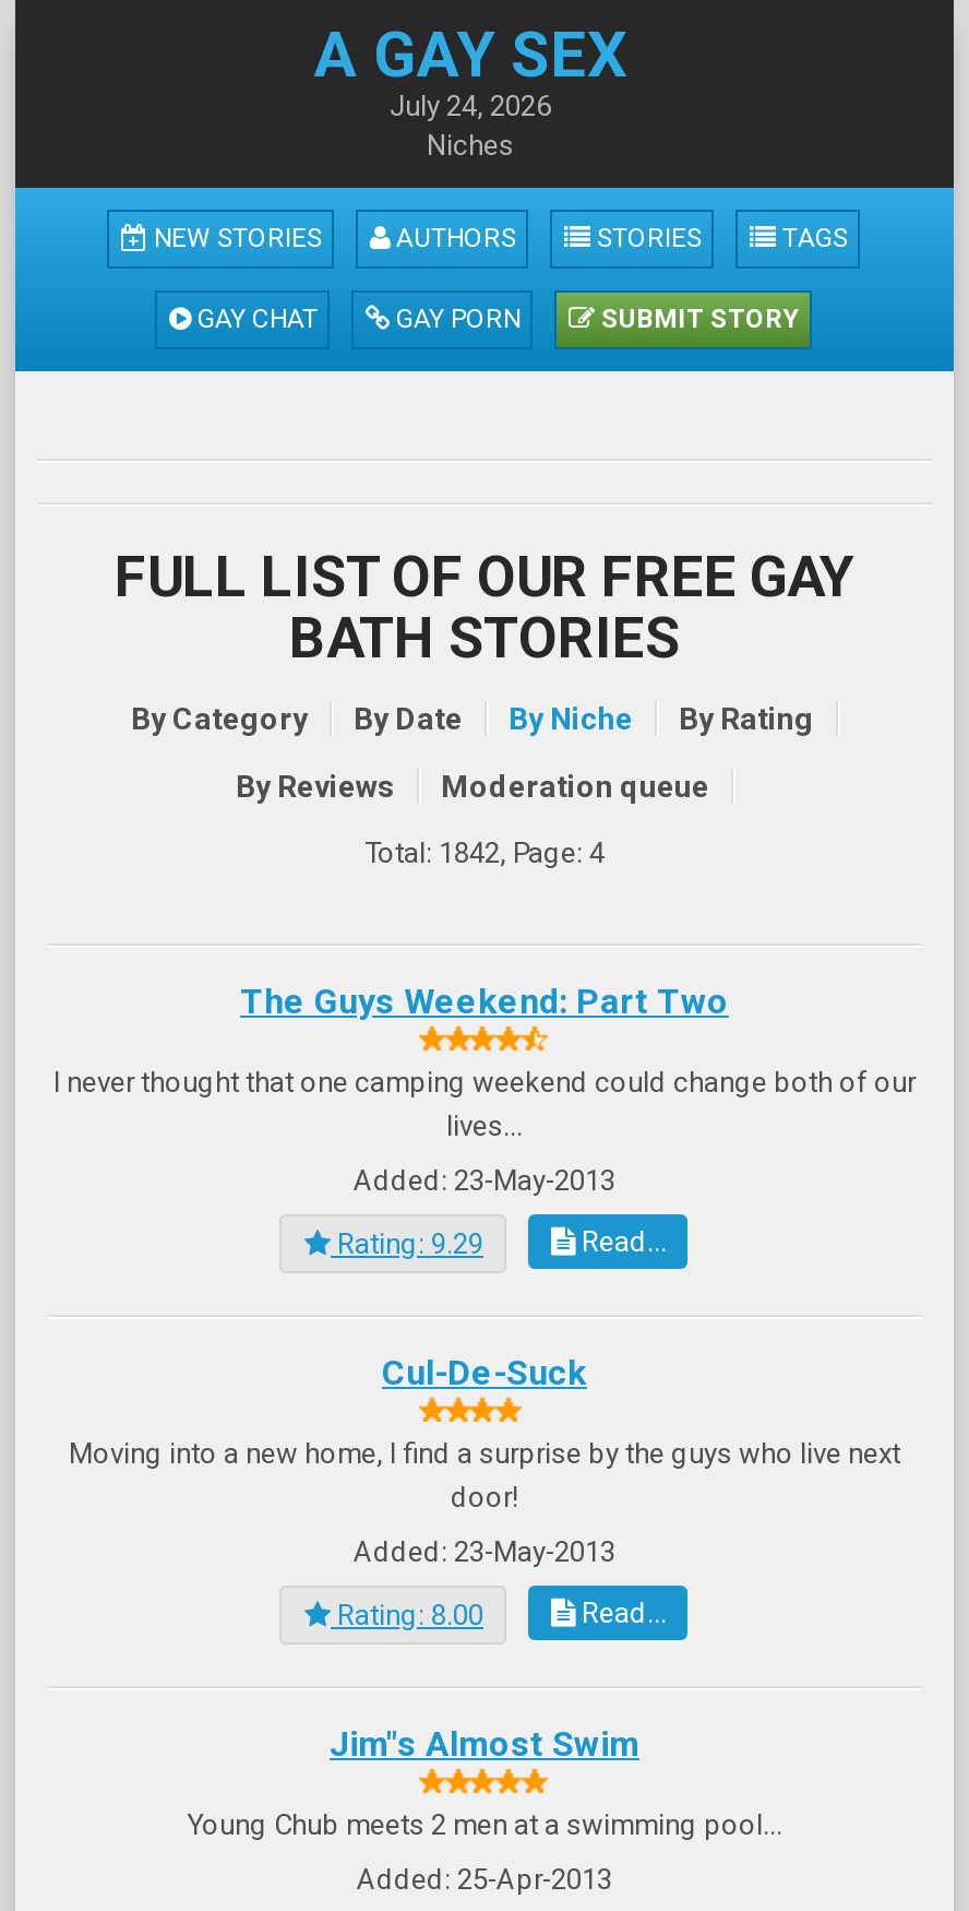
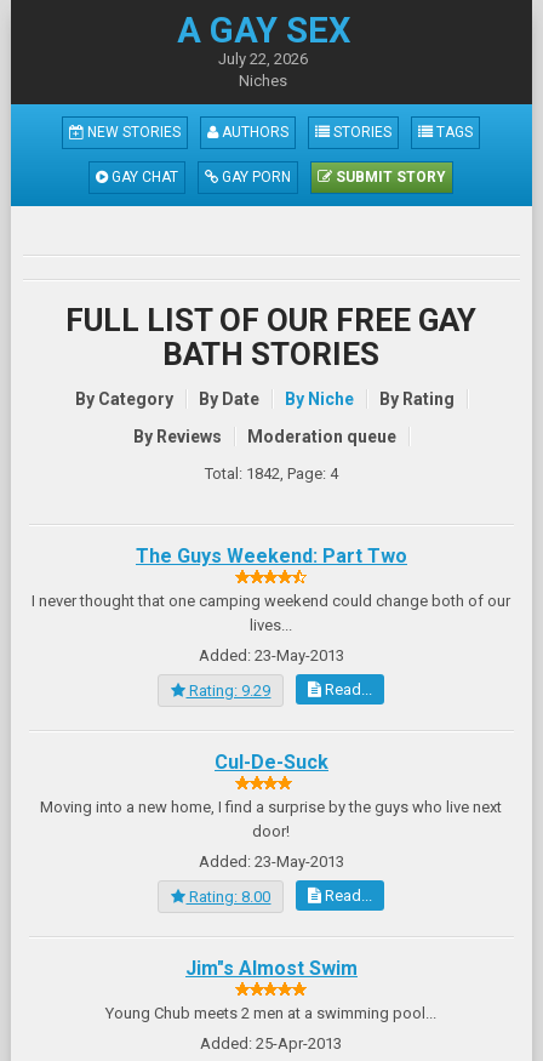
[390,90,551,122] July 24, 2026 -> [219,50,308,68] July 22, 2026

